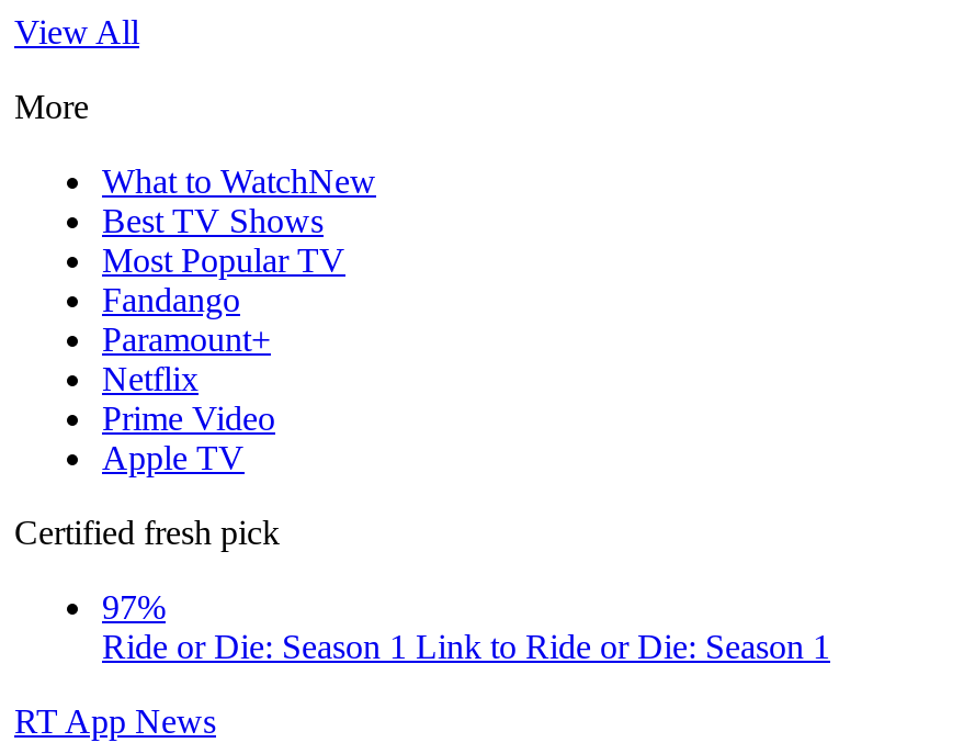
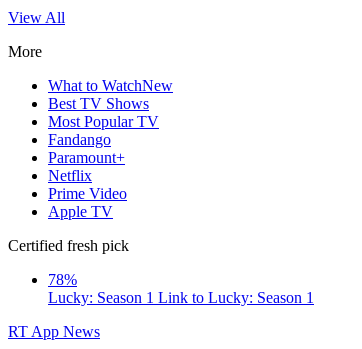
[102,588,830,665] 97% | Ride or Die: Season 1 Link to Ride or Die: Season 1 -> [48,271,314,306] 78% | Lucky: Season 1 Link to Lucky: Season 1

